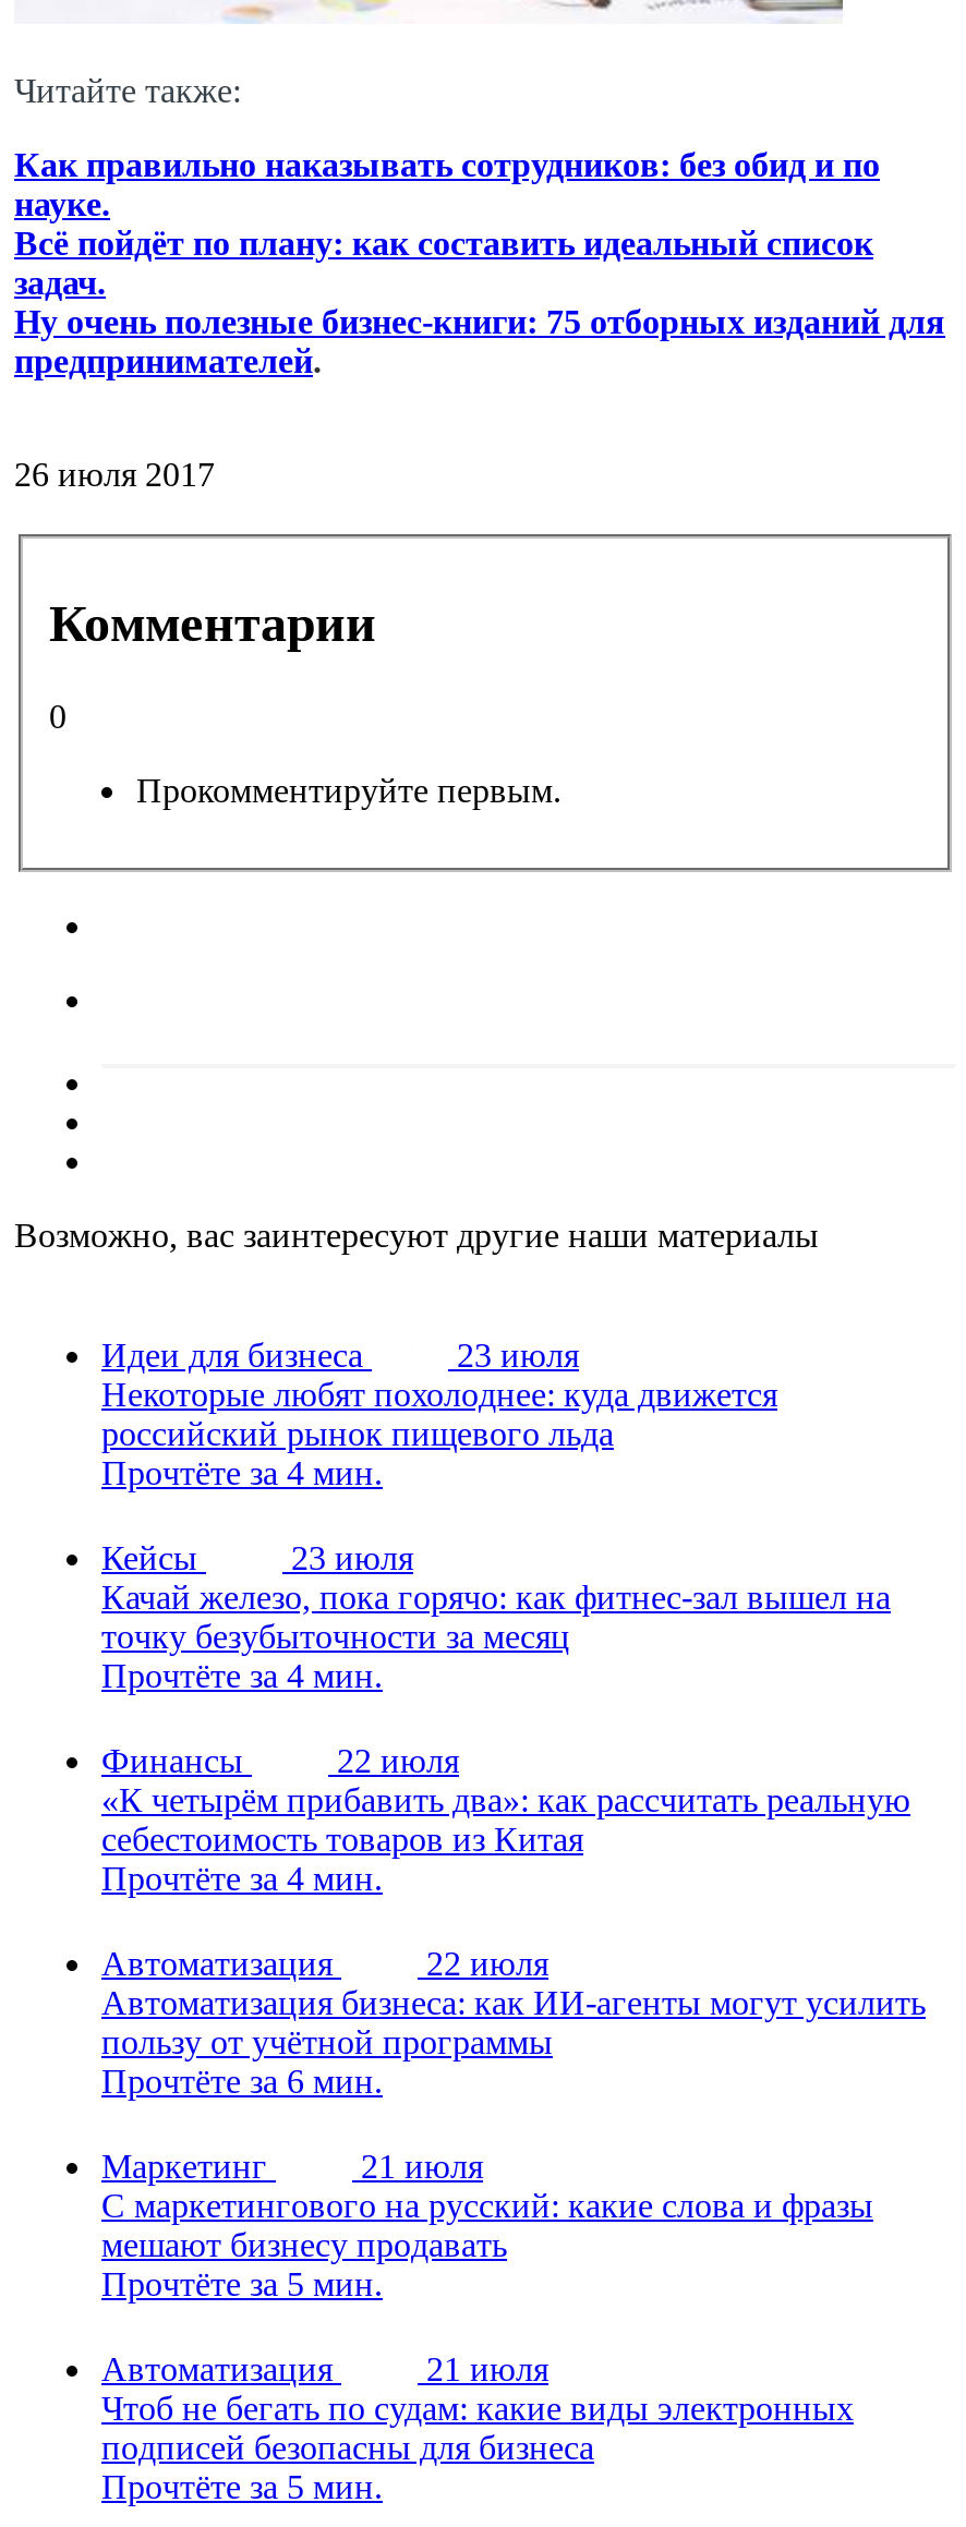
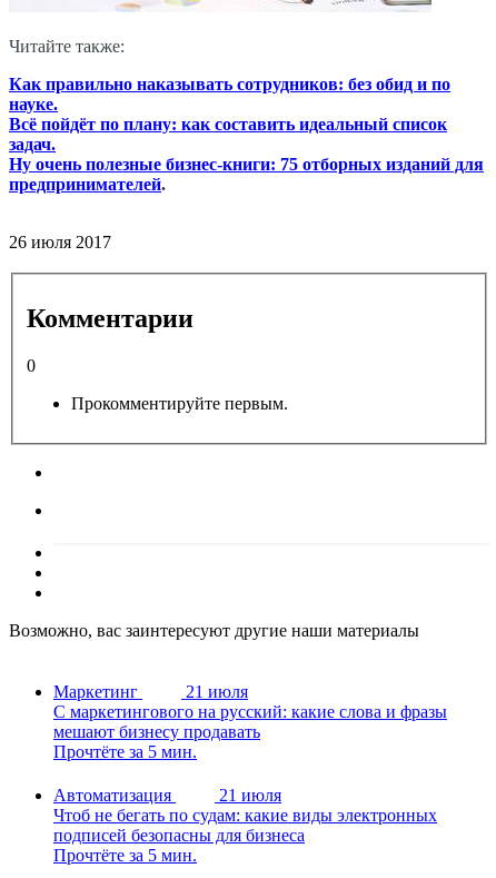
[101,1336,926,2099] Идеи для бизнеса | 23 июля | Некоторые любят похолоднее: куда движется | российский рынок пищевого льда | Прочтёте за 4 мин. | Кейсы | 23 июля | Качай железо, пока горячо: как фитнес-зал вышел на | точку безубыточности за месяц | Прочтёте за 4 мин. | Финансы | 22 июля | «К четырём прибавить два»: как рассчитать реальную | себестоимость товаров из Китая | Прочтёте за 4 мин. | Автоматизация | 22 июля | Автоматизация бизнеса: как ИИ-агенты могут усилить | пользу от учётной программы | Прочтёте за 6 мин. -> none

